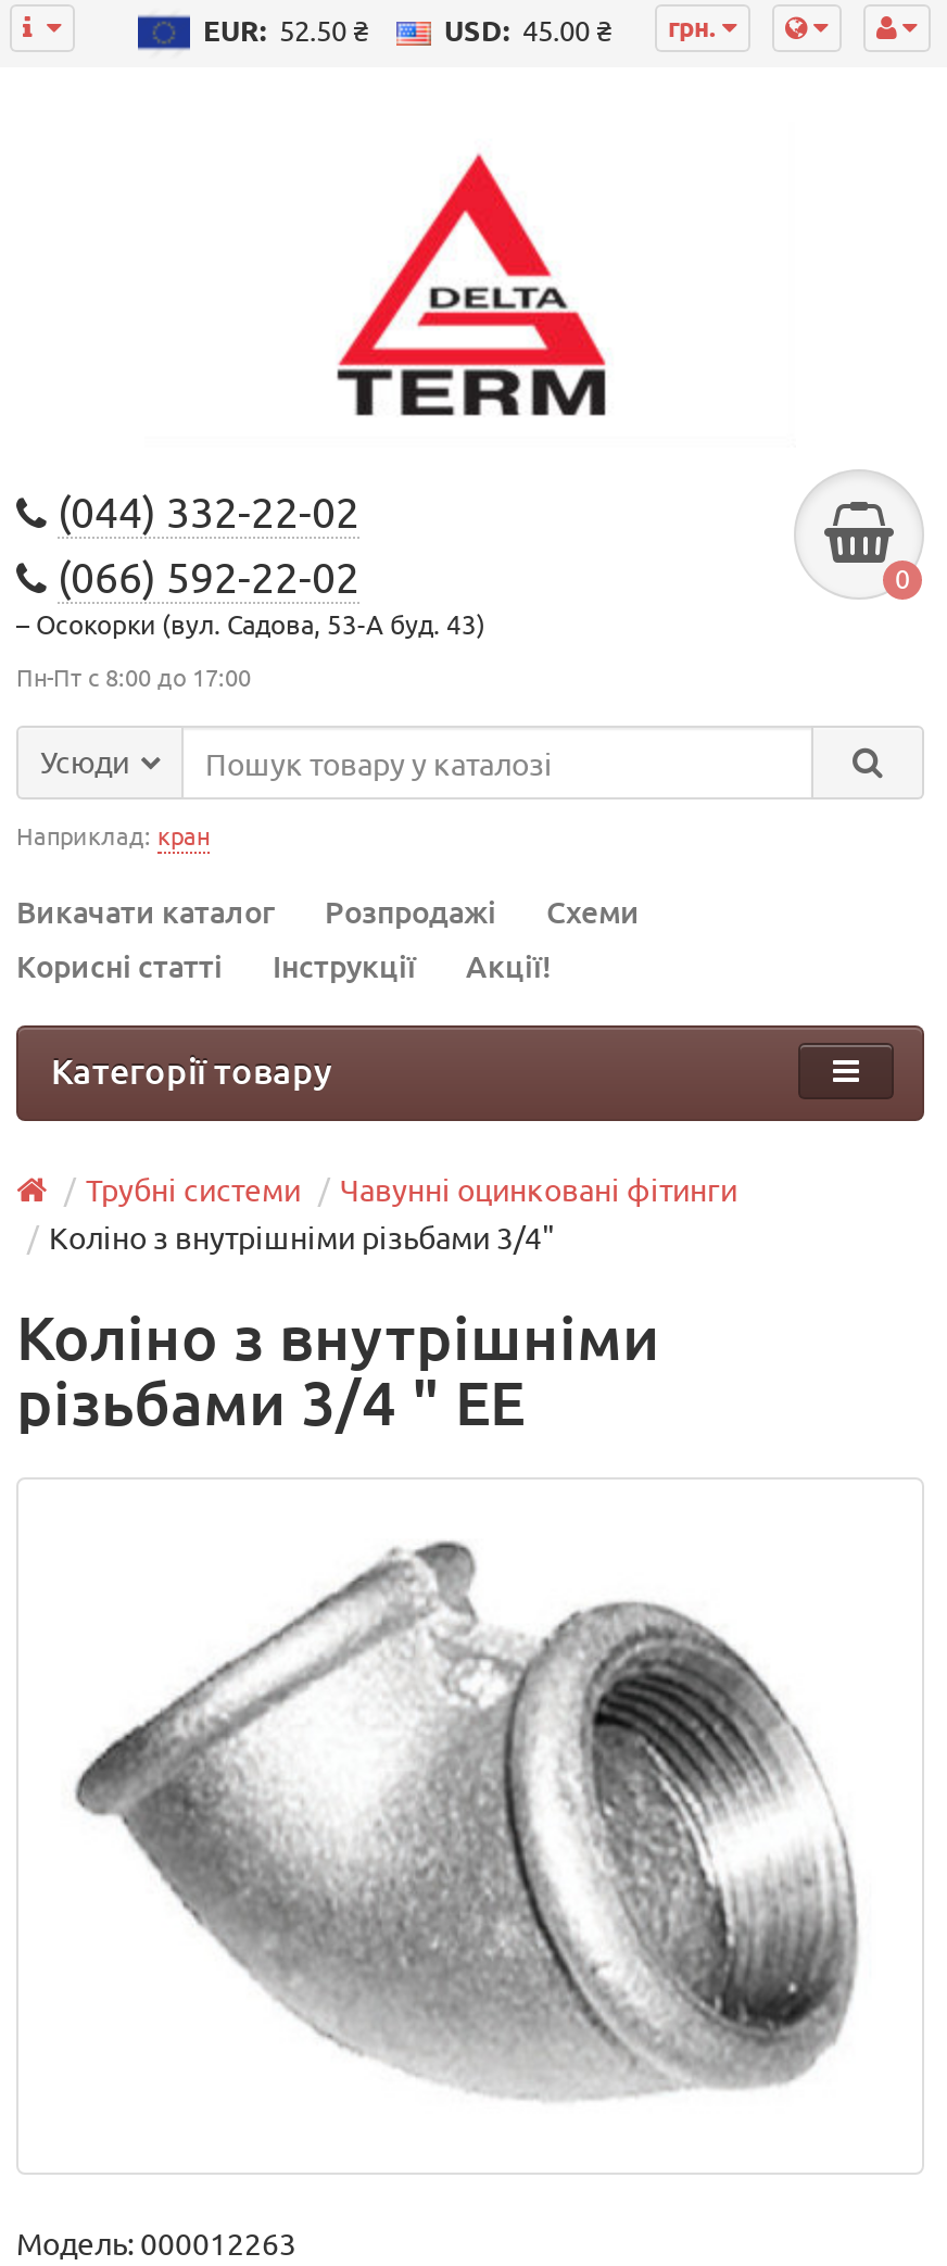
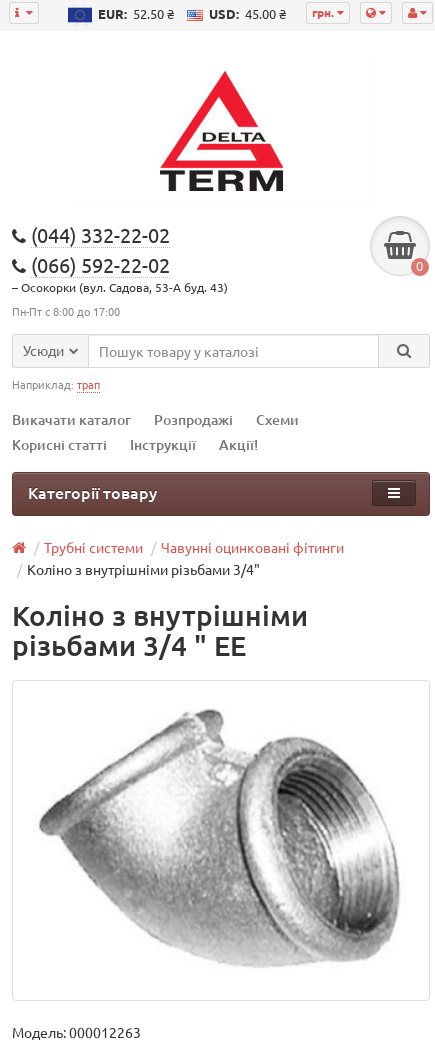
[16,817,210,852] Наприклад: кран -> [12,376,100,392] Наприклад: трап

